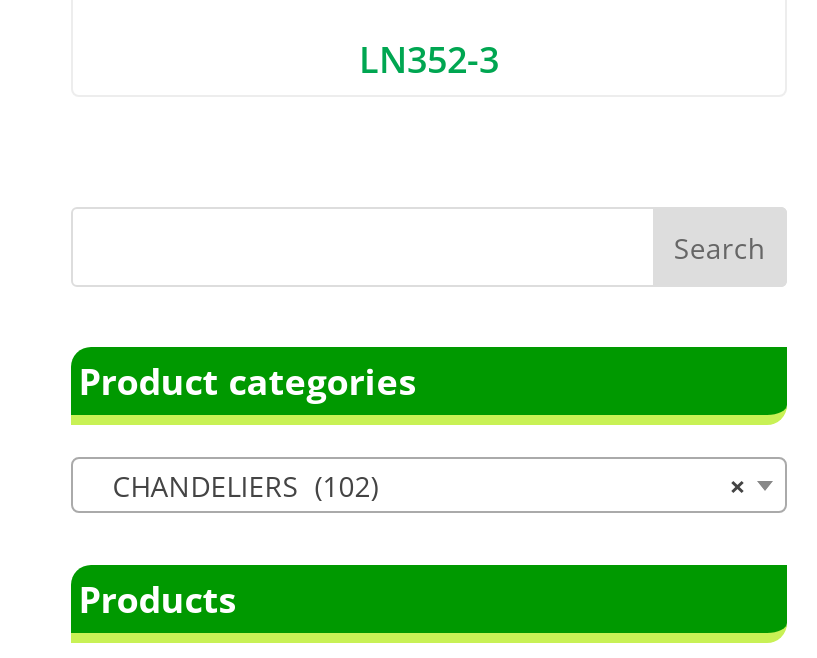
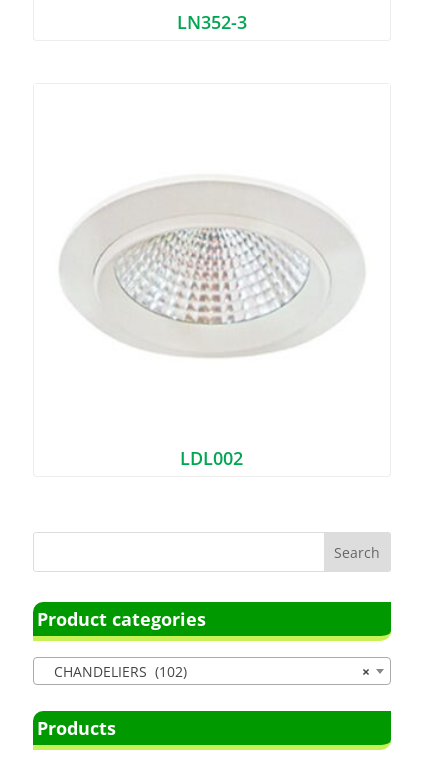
none -> [60,180,364,358] [image]
none -> [180,446,243,470] LDL002

